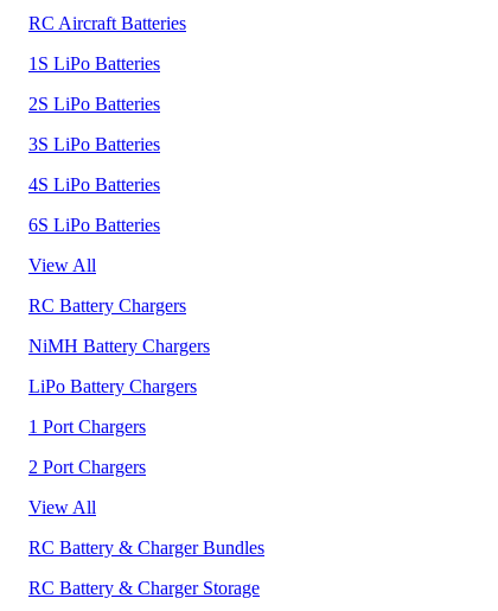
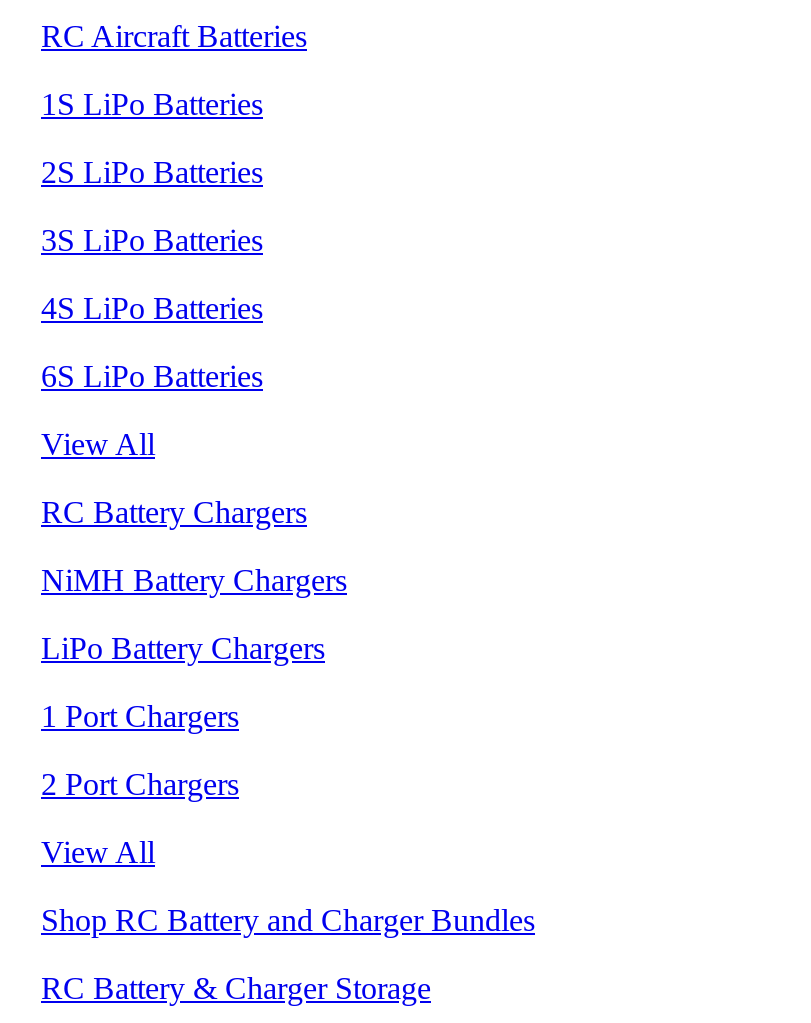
[28,537,264,557] RC Battery & Charger Bundles -> [41,903,535,937] Shop RC Battery and Charger Bundles

